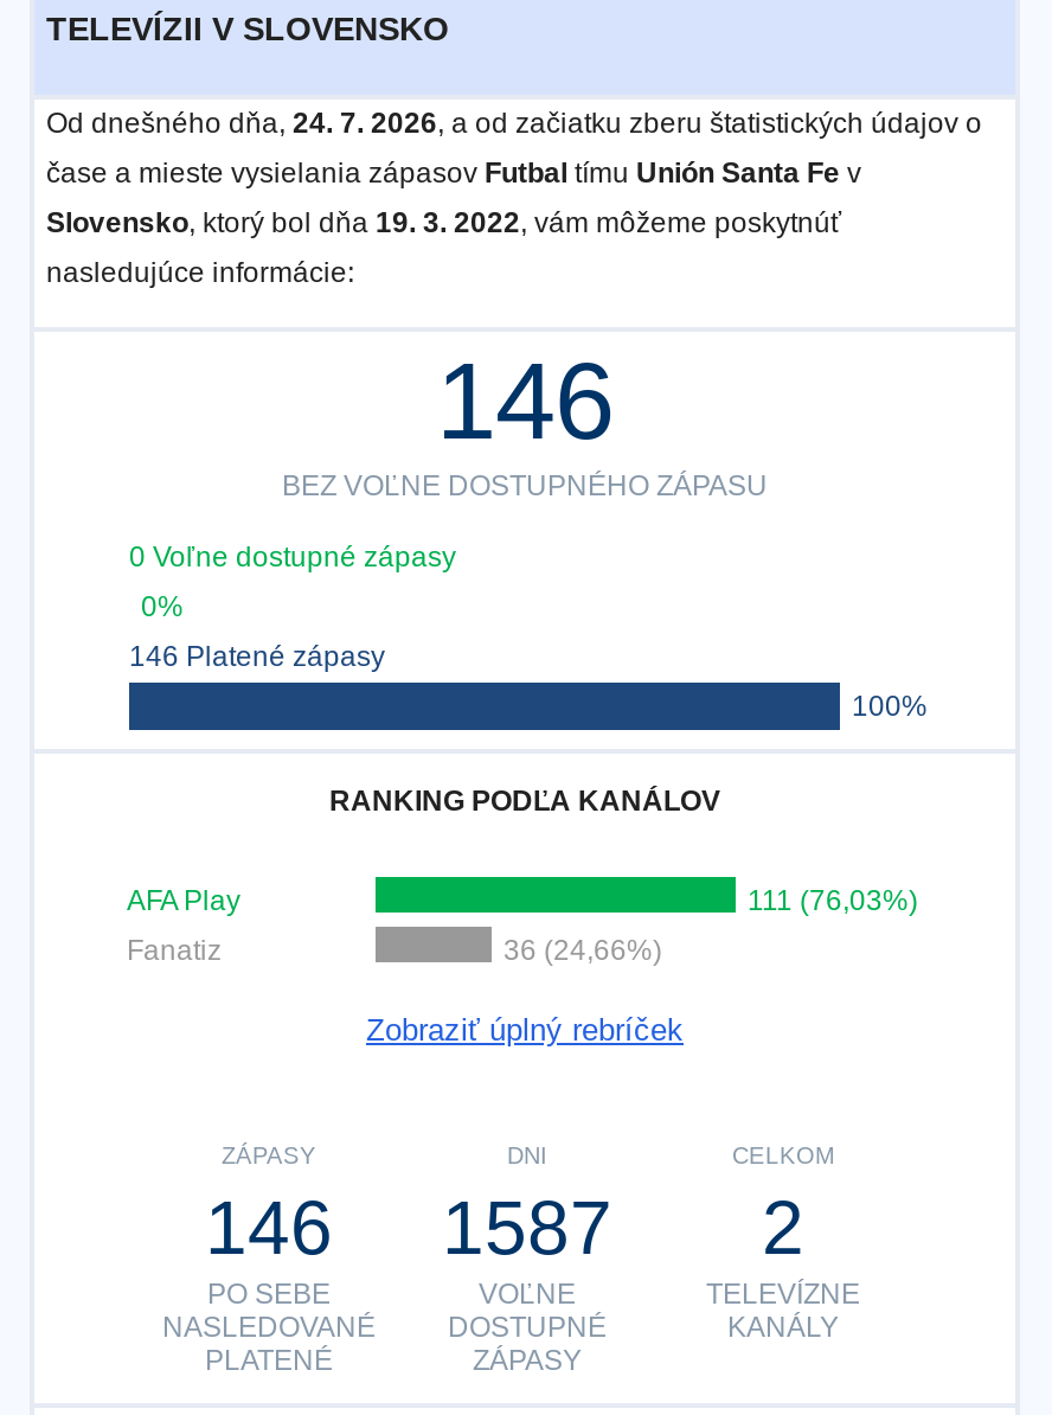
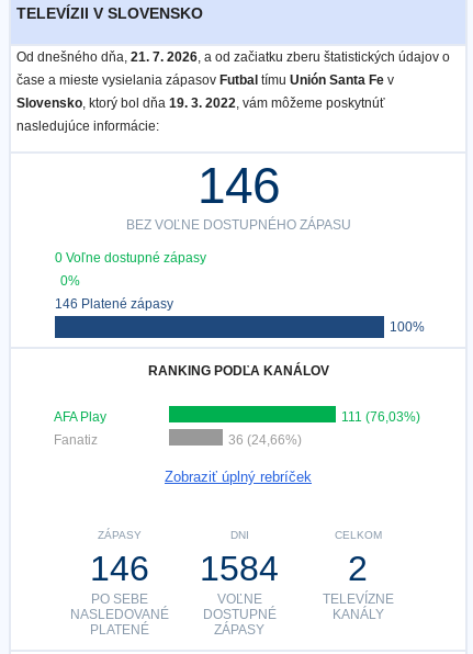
[46,107,982,140] Od dnešného dňa, 24. 7. 2026, a od začiatku zberu štatistických údajov o -> [16,49,450,65] Od dnešného dňa, 21. 7. 2026, a od začiatku zberu štatistických údajov o
[205,1185,804,1270] 146 1587 2 -> [90,549,368,588] 146 1584 2

